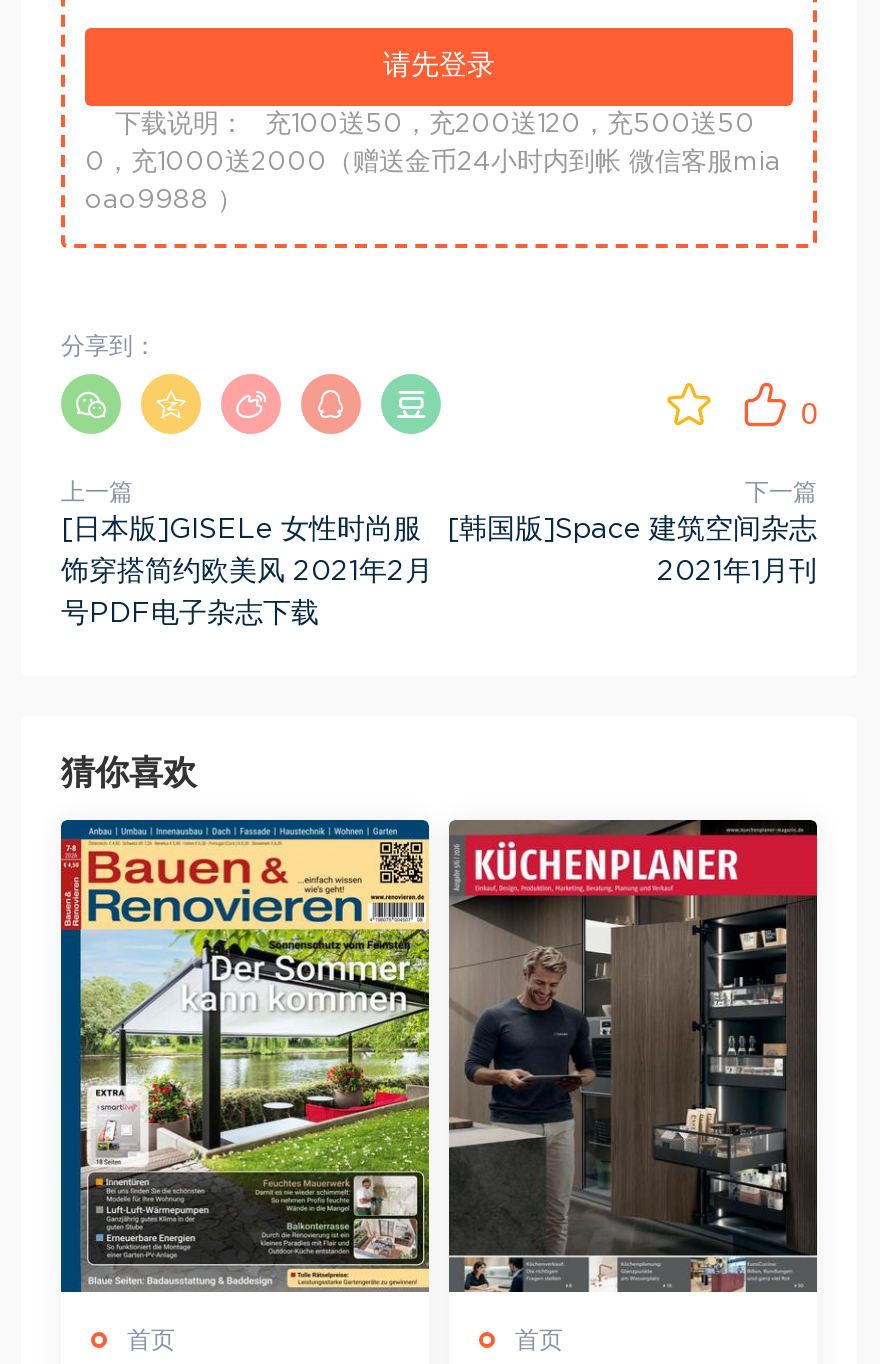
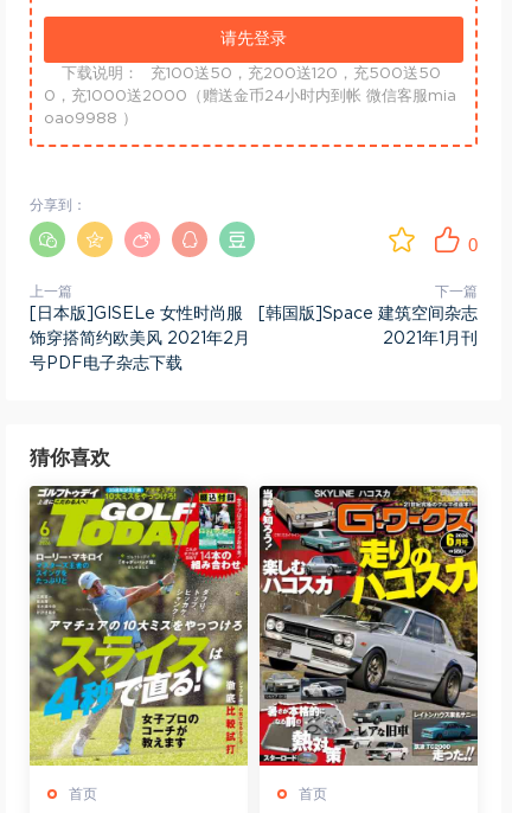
[59,818,431,1294] [image] -> [28,485,249,767] [image]
[447,818,819,1294] [image] -> [258,485,479,767] [image]

